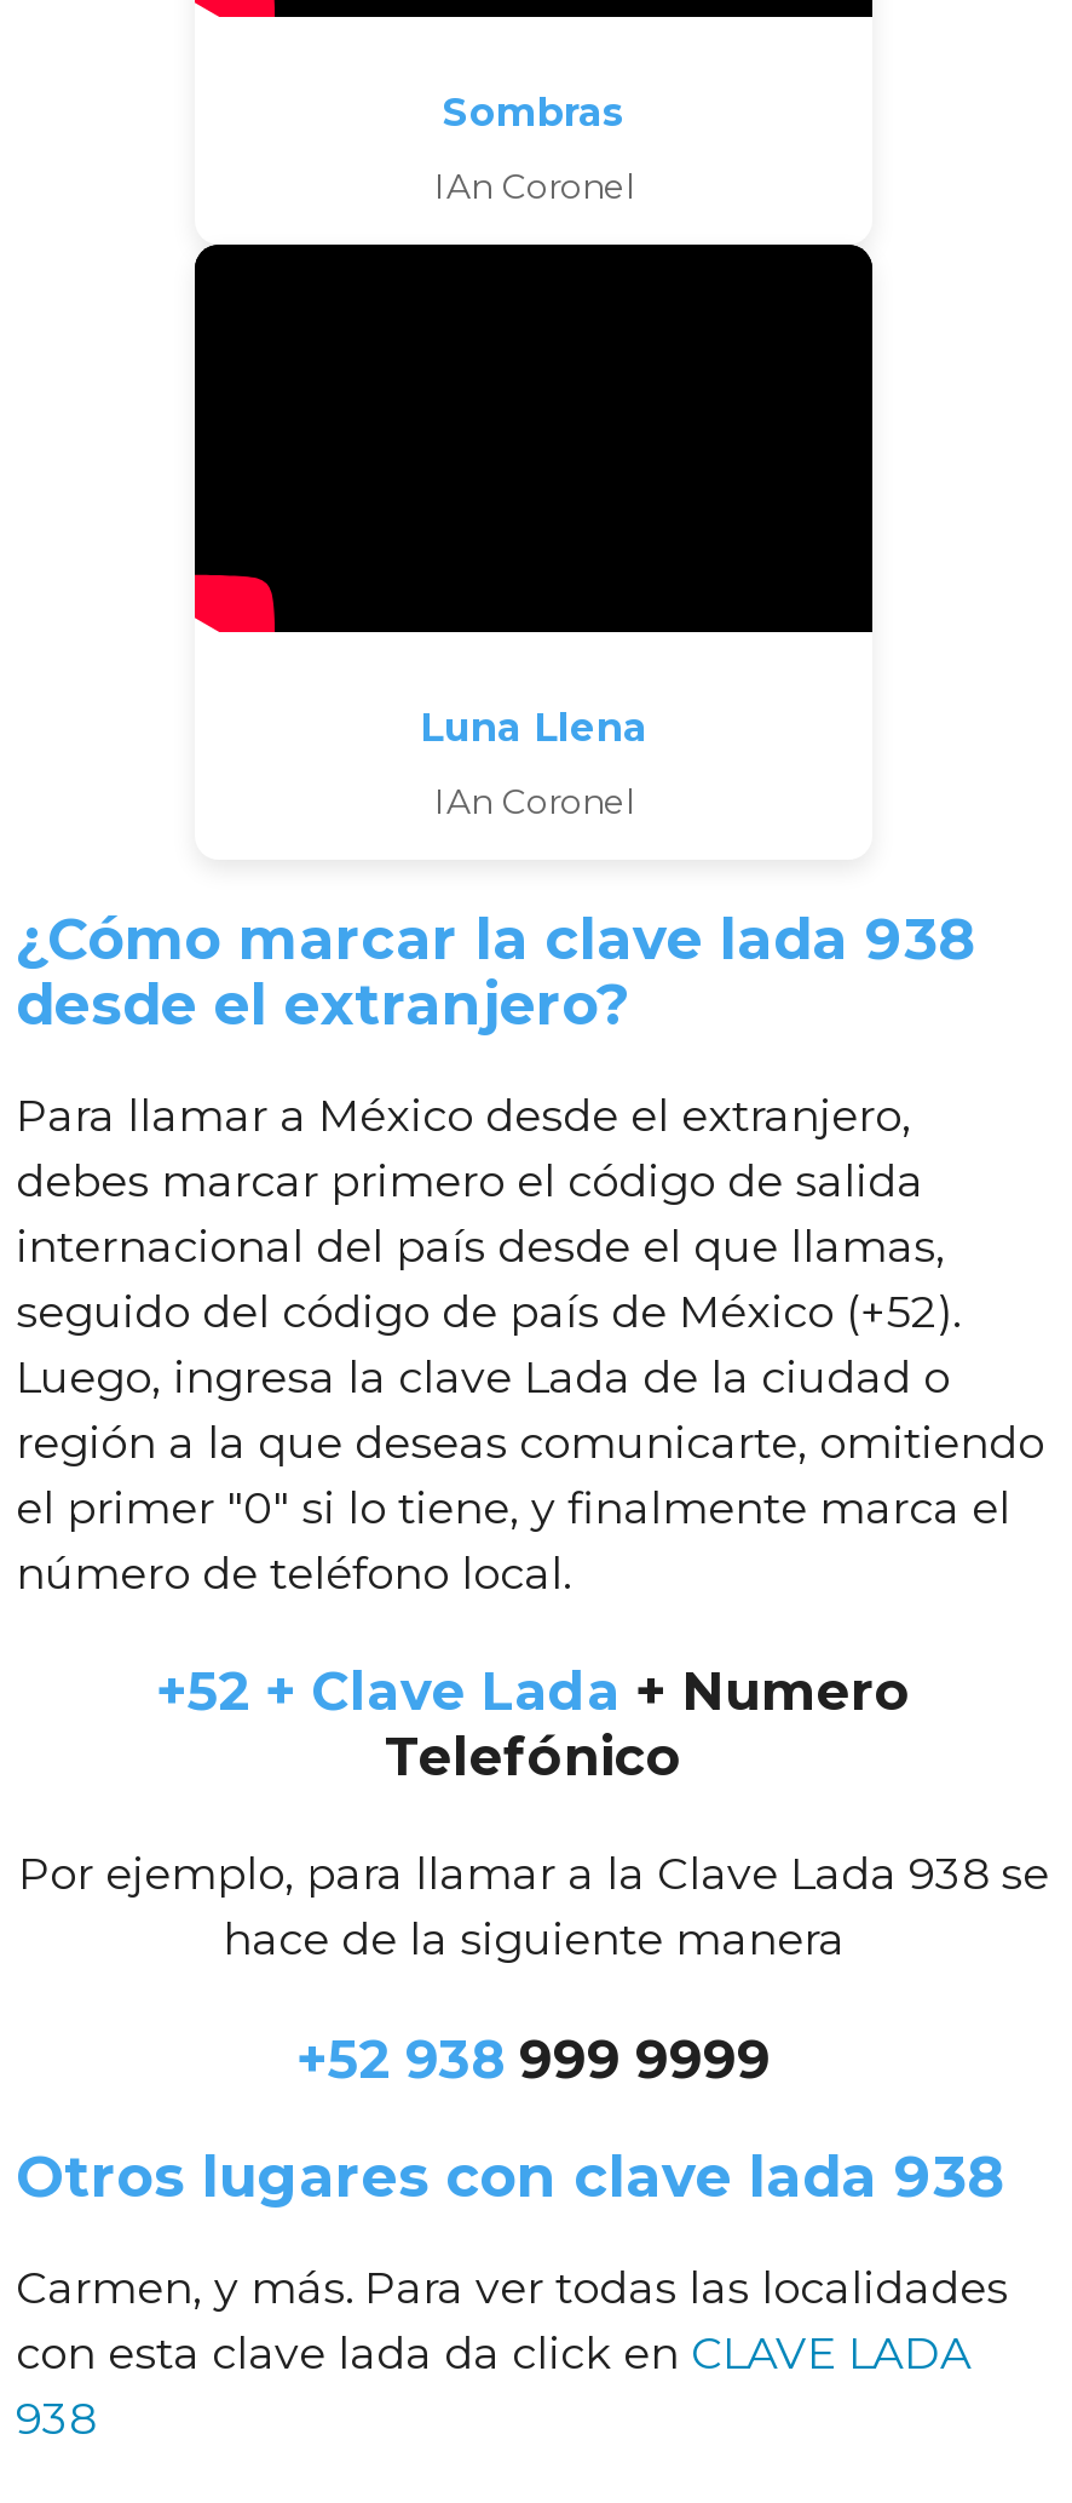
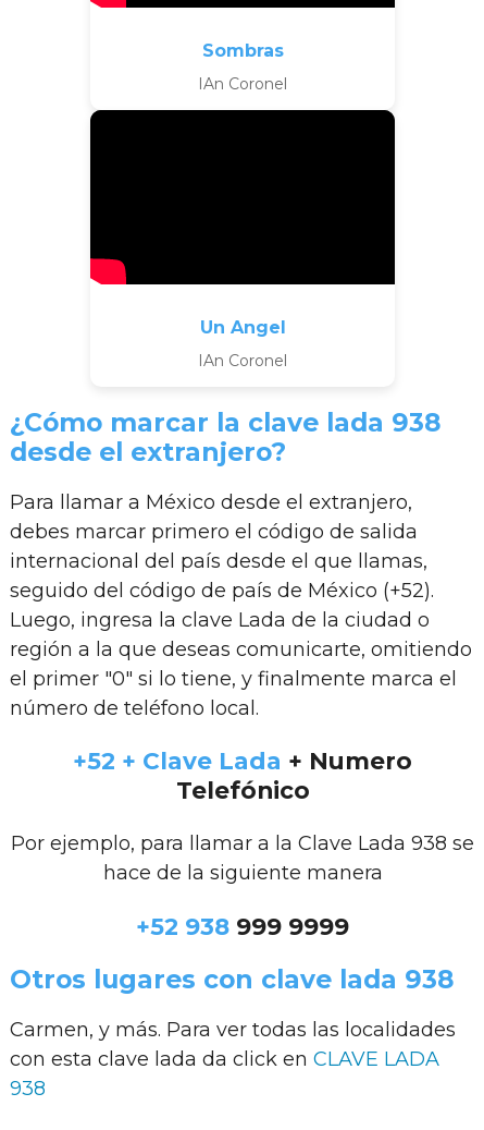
[420,705,647,751] Luna Llena -> [200,317,286,338] Un Angel

